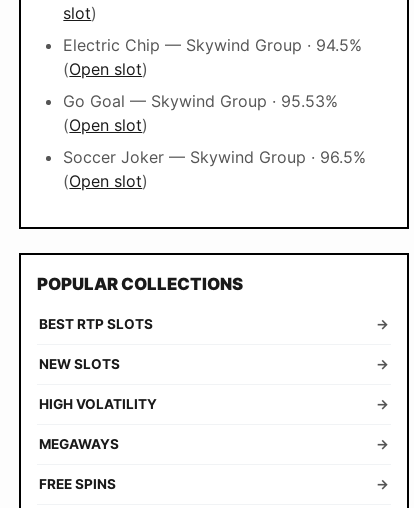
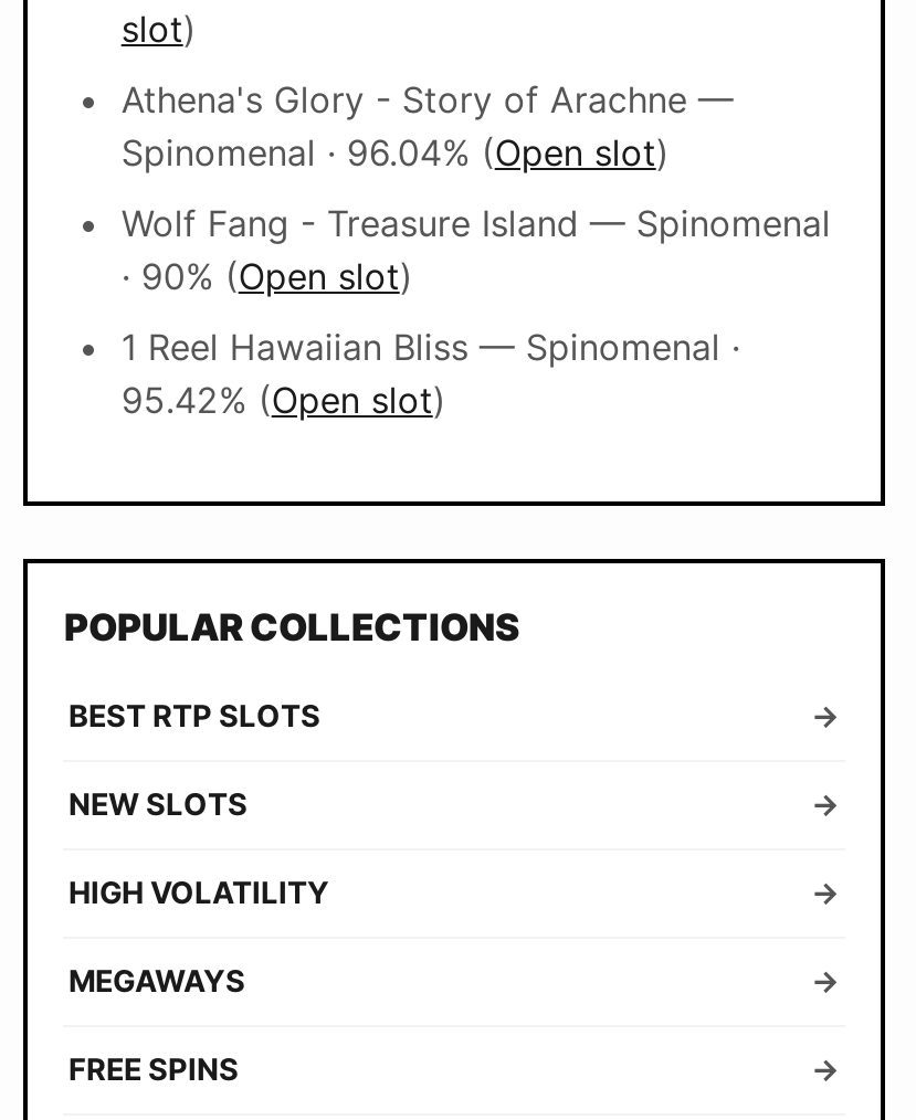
[63,35,362,79] Electric Chip — Skywind Group · 94.5% | (Open slot) -> [121,78,733,175] Athena's Glory - Story of Arachne — | Spinomenal · 96.04% (Open slot)
[63,91,338,135] Go Goal — Skywind Group · 95.53% | (Open slot) -> [121,201,830,298] Wolf Fang - Treasure Island — Spinomenal | · 90% (Open slot)
[63,147,366,191] Soccer Joker — Skywind Group · 96.5% | (Open slot) -> [121,325,740,422] 1 Reel Hawaiian Bliss — Spinomenal · | 95.42% (Open slot)

